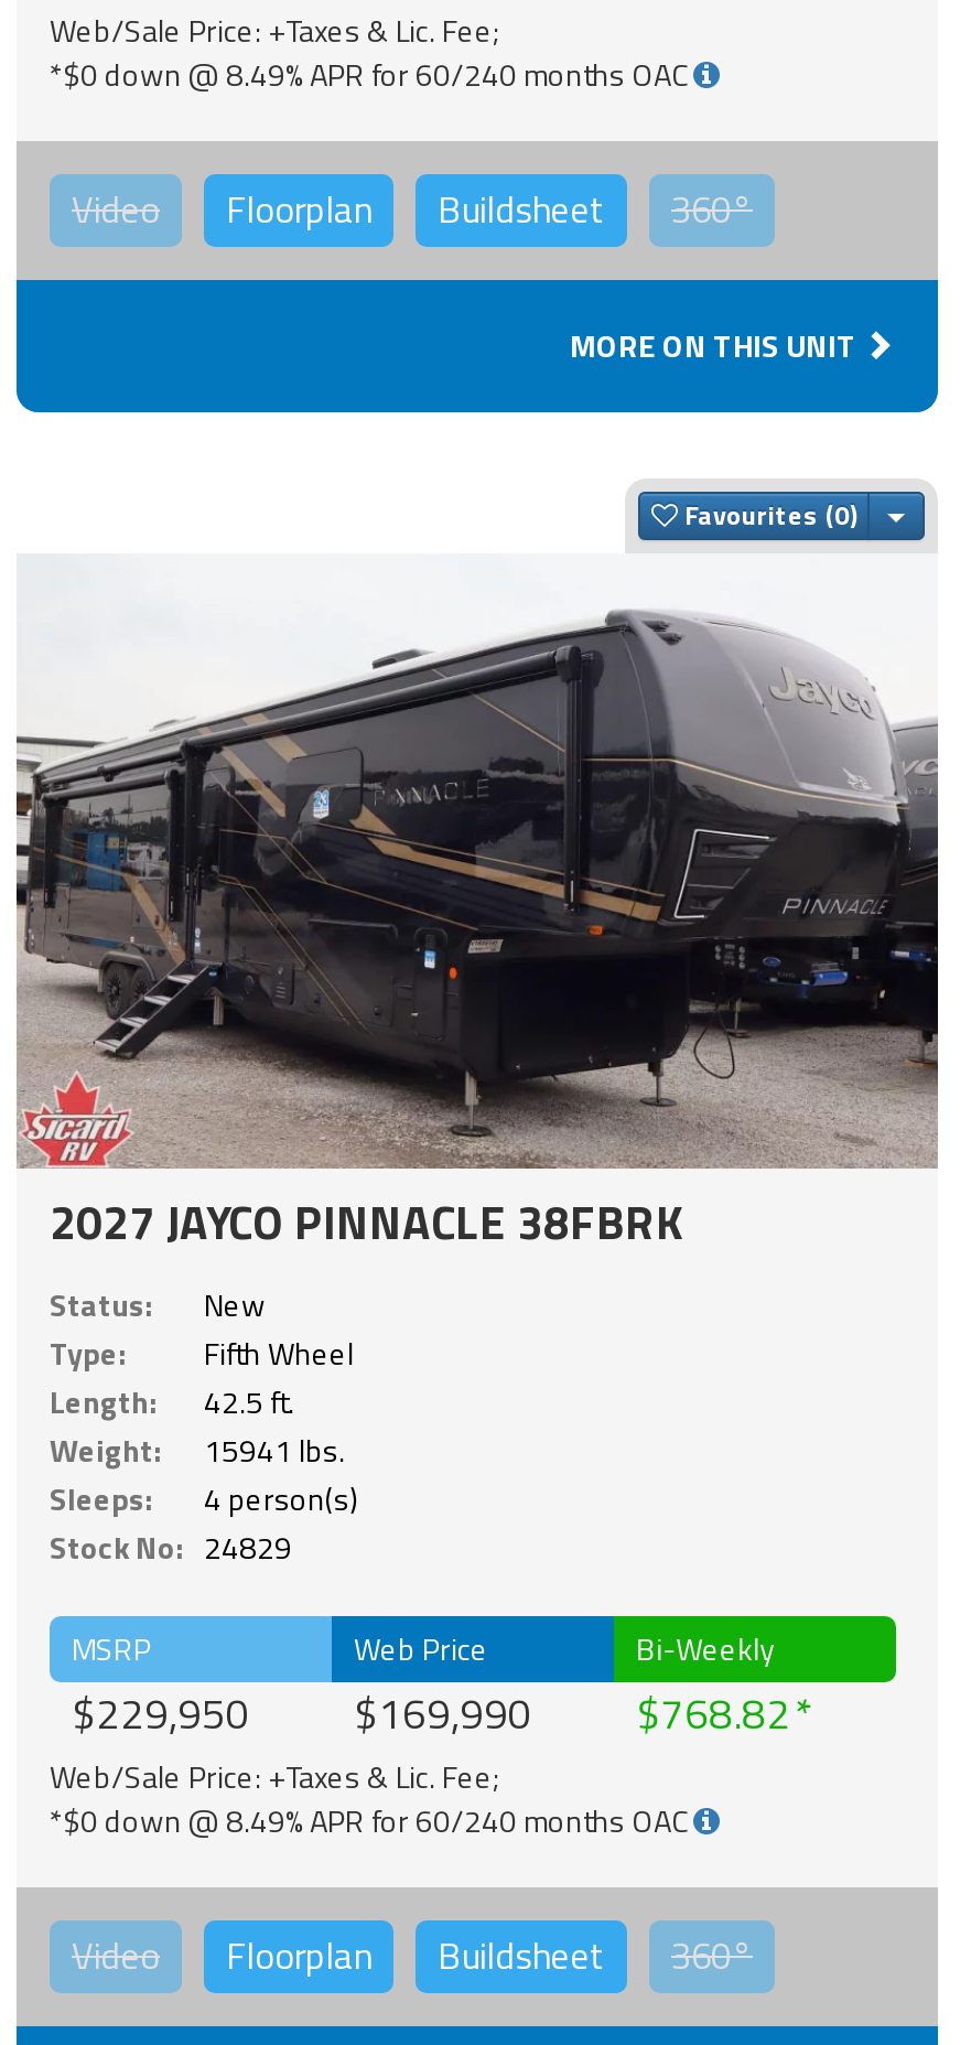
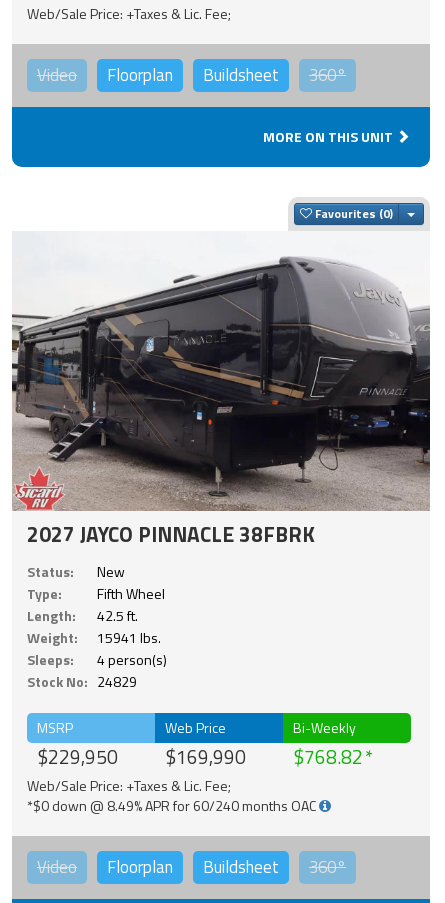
[50,50,693,96] *$0 down @ 8.49% APR for 60/240 months OAC -> none

